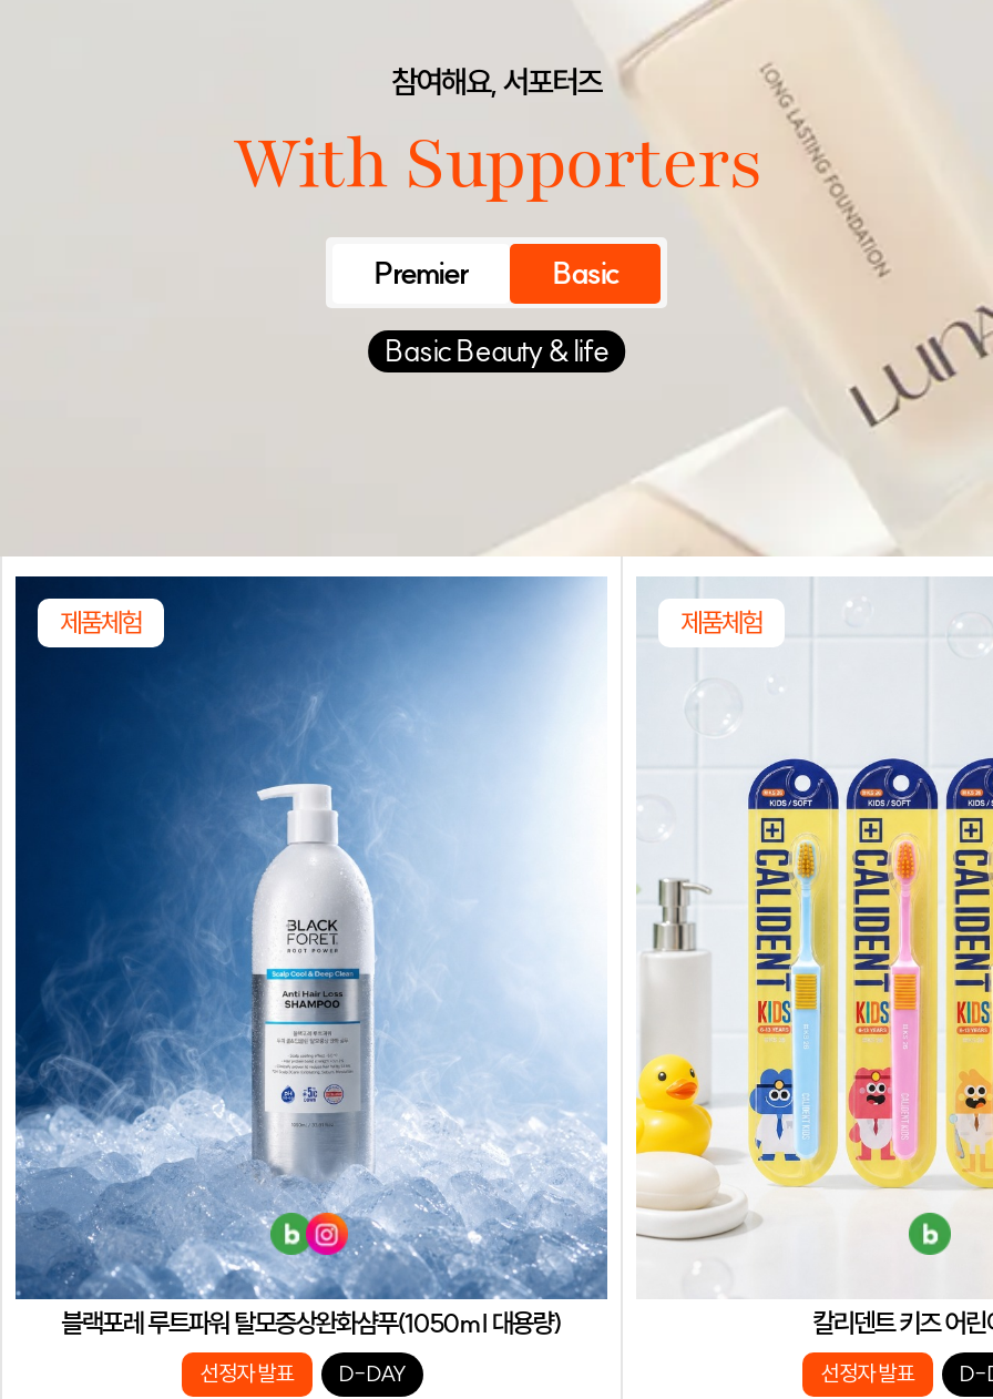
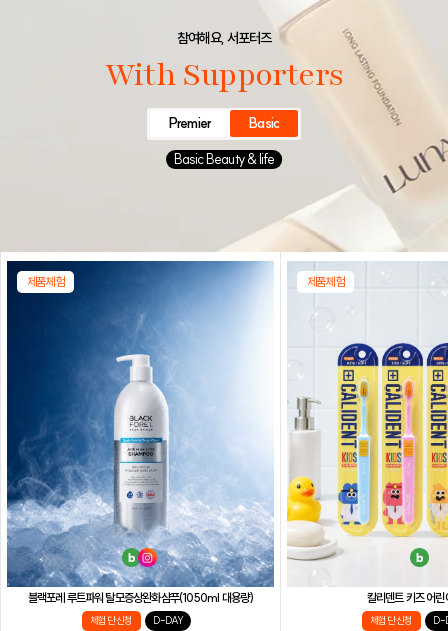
[200,1360,294,1389] 선정자 발표 -> [90,614,132,627] 체험단 신청
[821,1360,914,1389] 선정자 발표 -> [370,614,412,627] 체험단 신청

